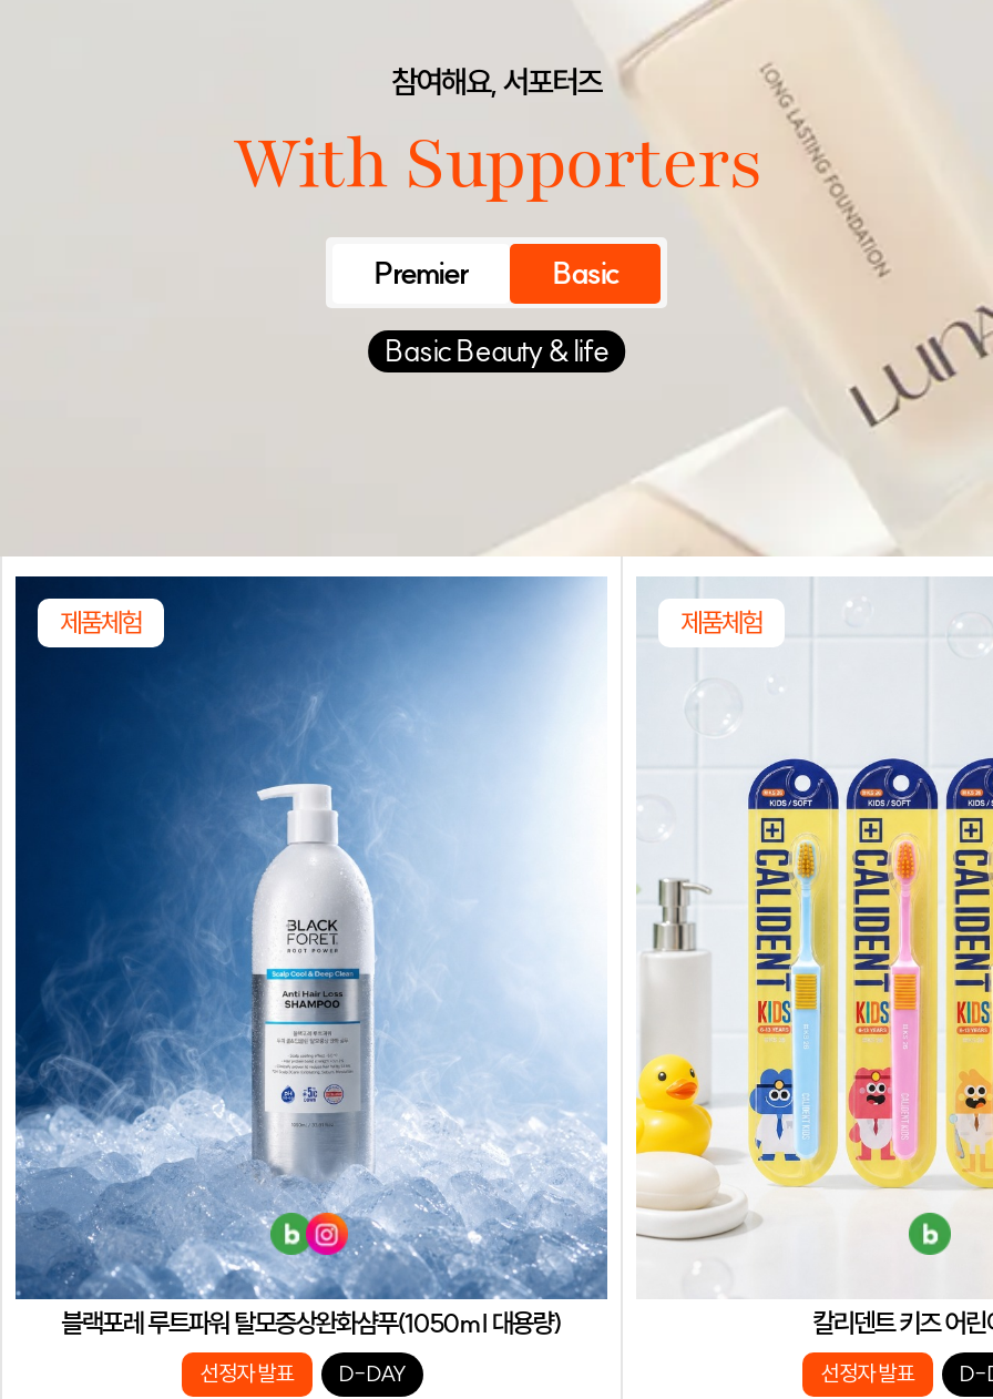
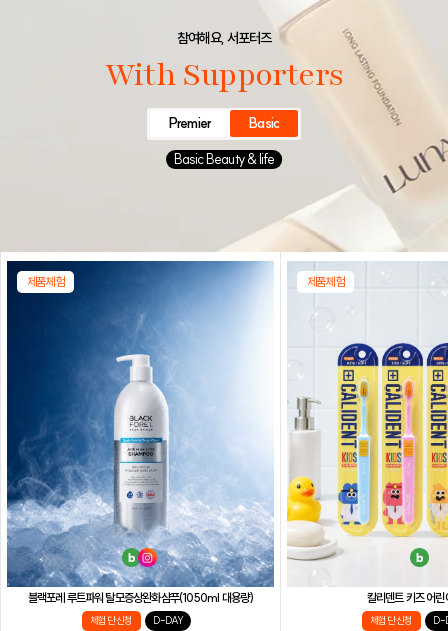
[200,1360,294,1389] 선정자 발표 -> [90,614,132,627] 체험단 신청
[821,1360,914,1389] 선정자 발표 -> [370,614,412,627] 체험단 신청

